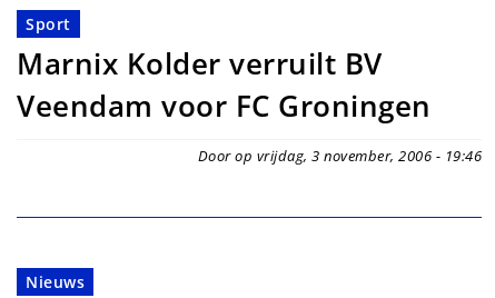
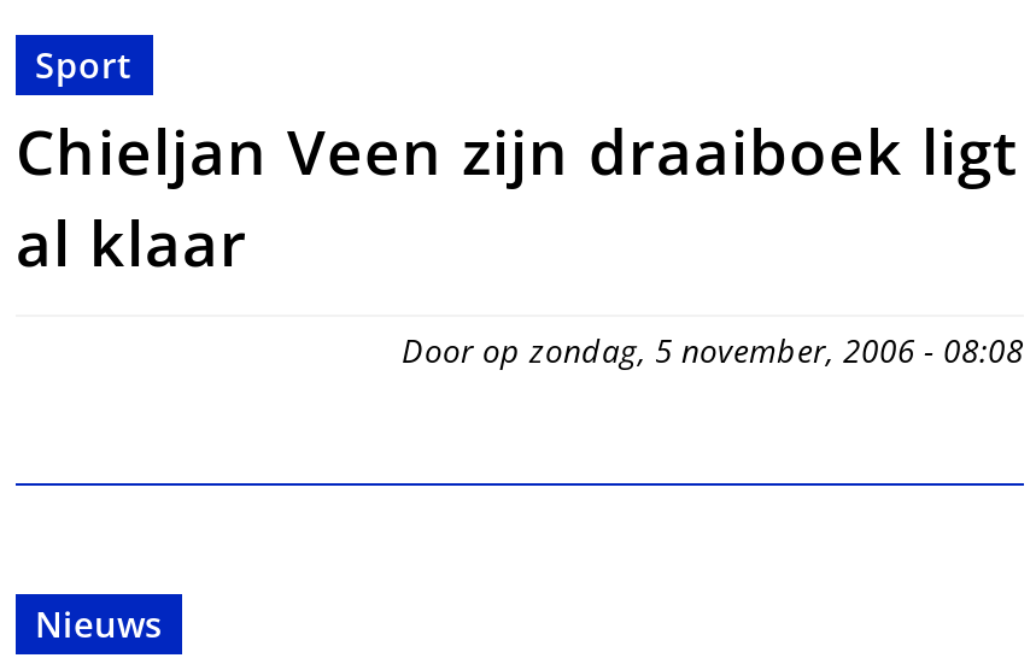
[17,45,431,126] Marnix Kolder verruilt BV | Veendam voor FC Groningen -> [16,110,1018,286] Chieljan Veen zijn draaiboek ligt | al klaar
[197,146,482,166] Door op vrijdag, 3 november, 2006 - 19:46 -> [402,329,1024,373] Door op zondag, 5 november, 2006 - 08:08

